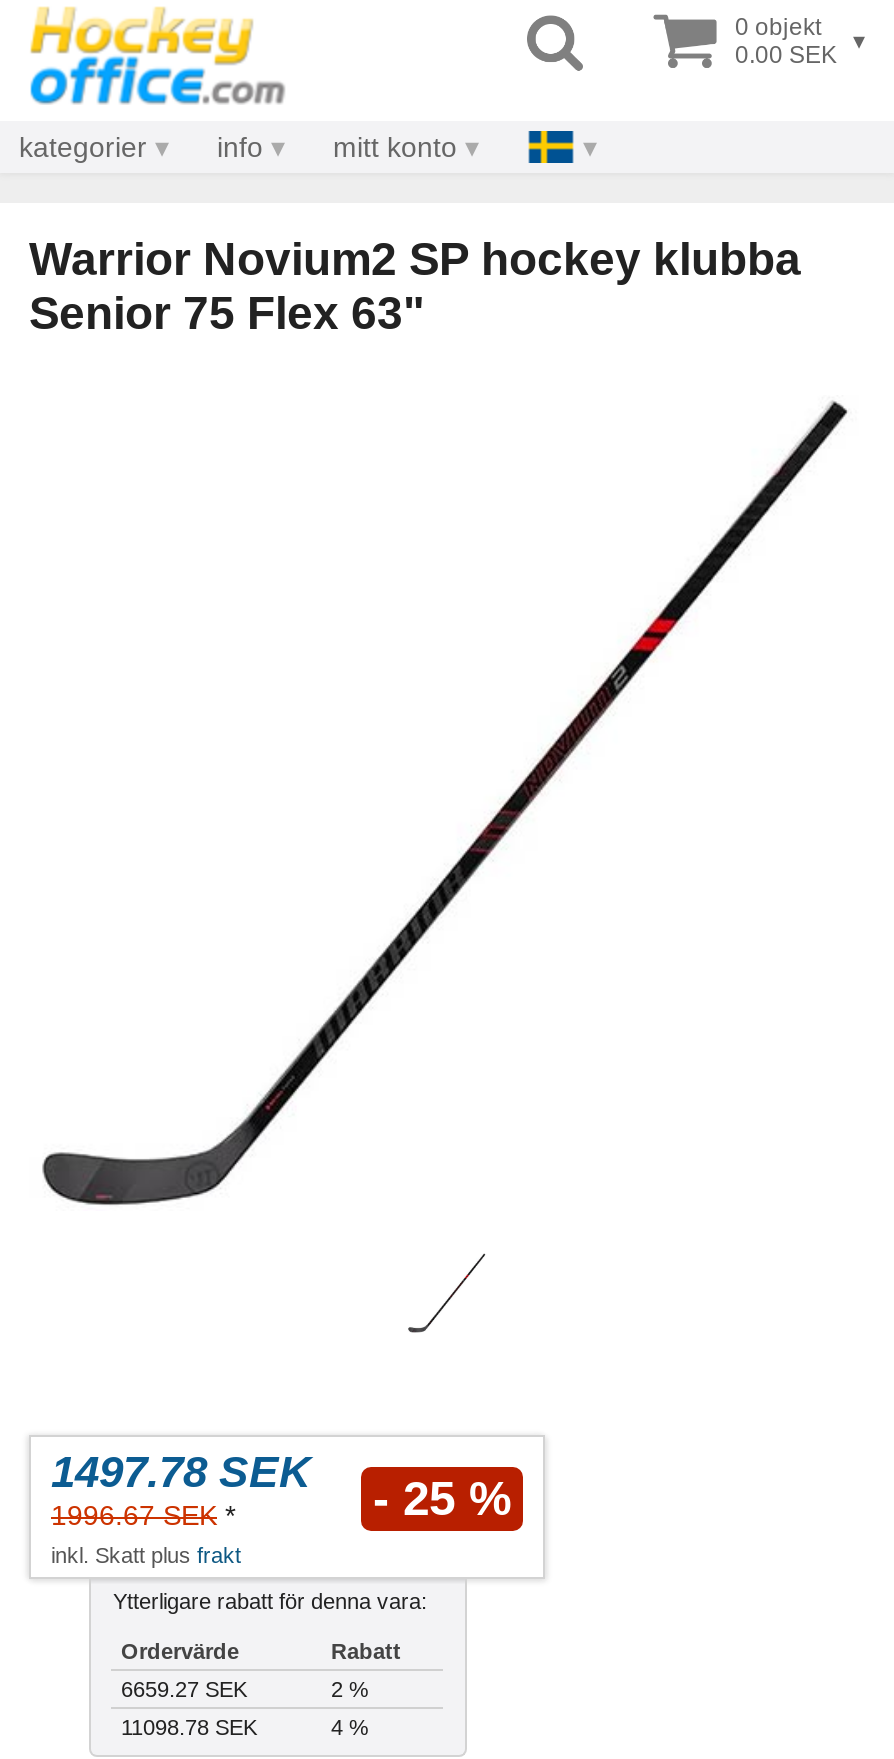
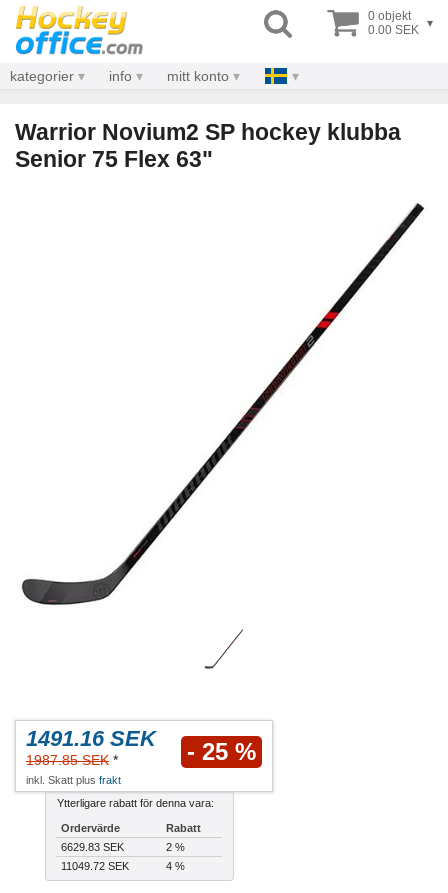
[51,1448,511,1526] 1497.78 SEK - 25 % -> [26,726,256,765] 1491.16 SEK - 25 %
[51,1500,235,1532] 1996.67 SEK * -> [26,752,118,768] 1987.85 SEK *
[121,1678,247,1702] 6659.27 SEK -> [61,841,124,853] 6629.83 SEK
[121,1716,257,1740] 11098.78 SEK -> [61,860,129,872] 11049.72 SEK

